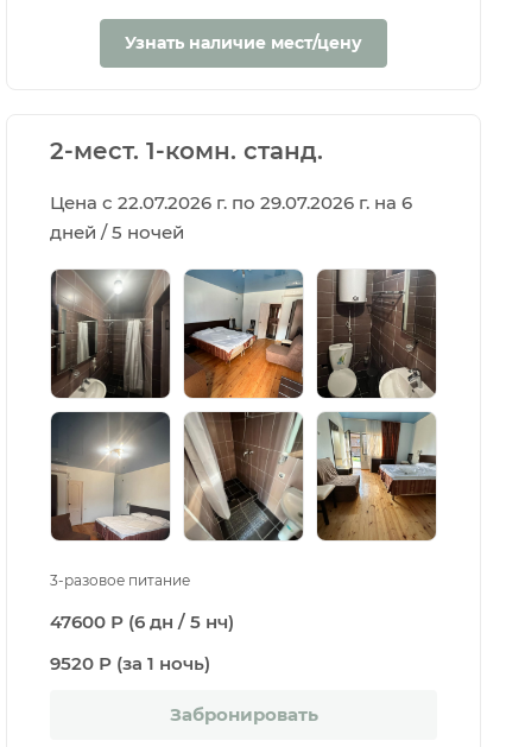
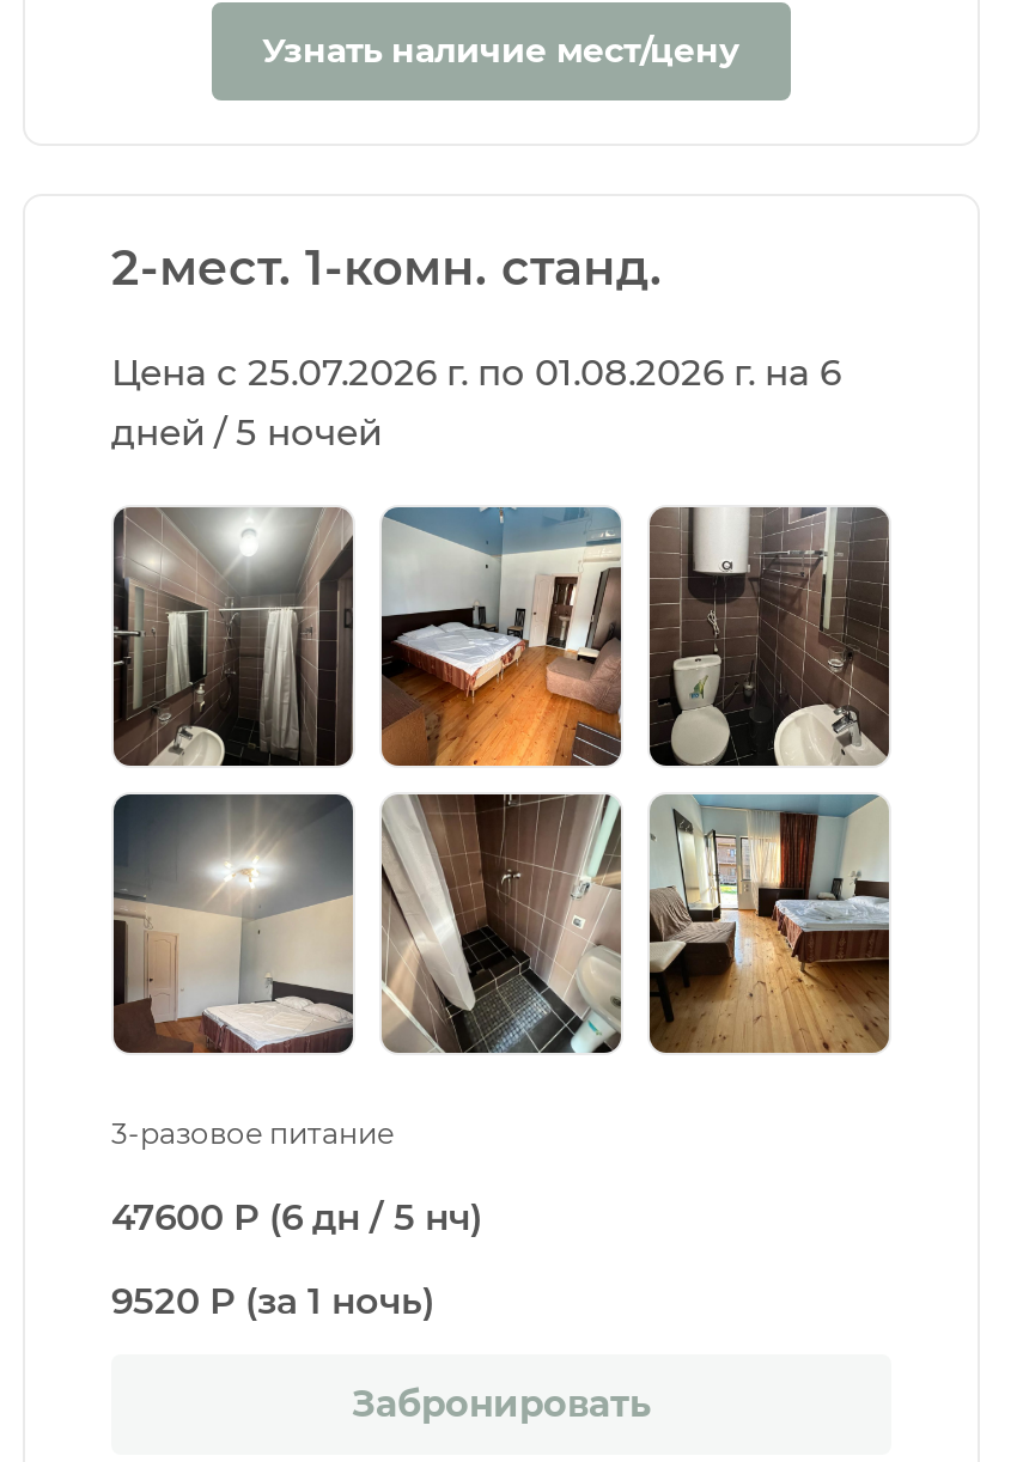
[50,191,412,214] Цена с 22.07.2026 г. по 29.07.2026 г. на 6 -> [111,349,841,394] Цена с 25.07.2026 г. по 01.08.2026 г. на 6

